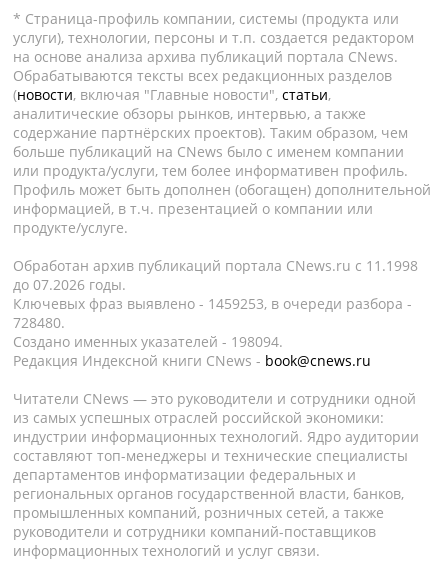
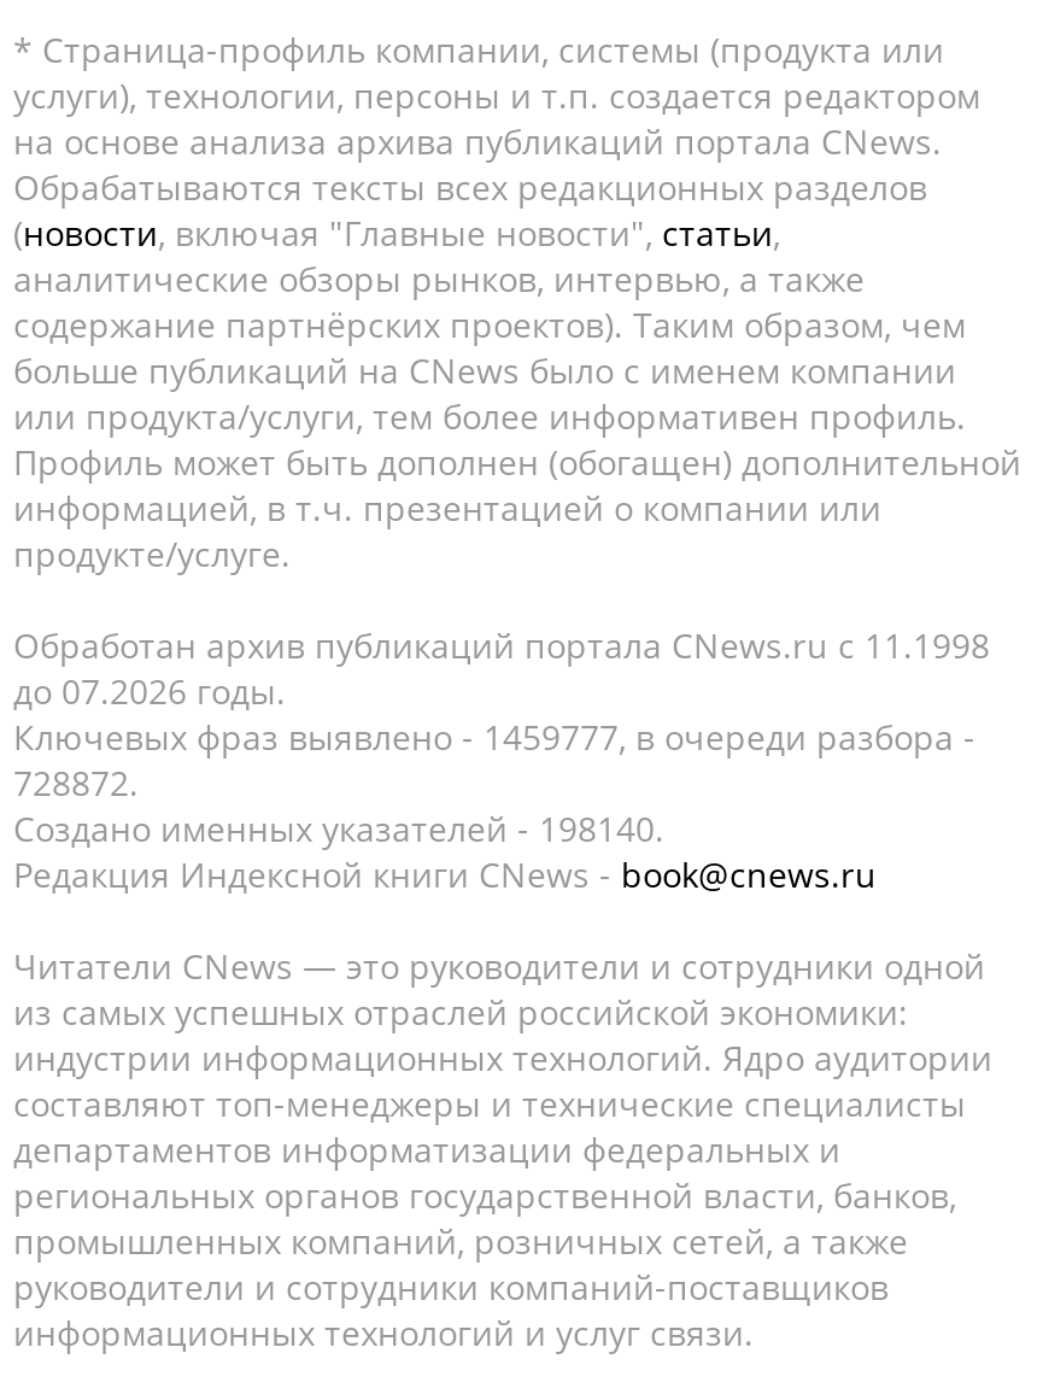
[13,294,412,313] Ключевых фраз выявлено - 1459253, в очереди разбора - -> [13,714,975,760] Ключевых фраз выявлено - 1459777, в очереди разбора -
[13,313,65,332] 728480. -> [13,760,139,806] 728872.
[13,332,283,351] Создано именных указателей - 198094. -> [13,806,664,851] Создано именных указателей - 198140.

